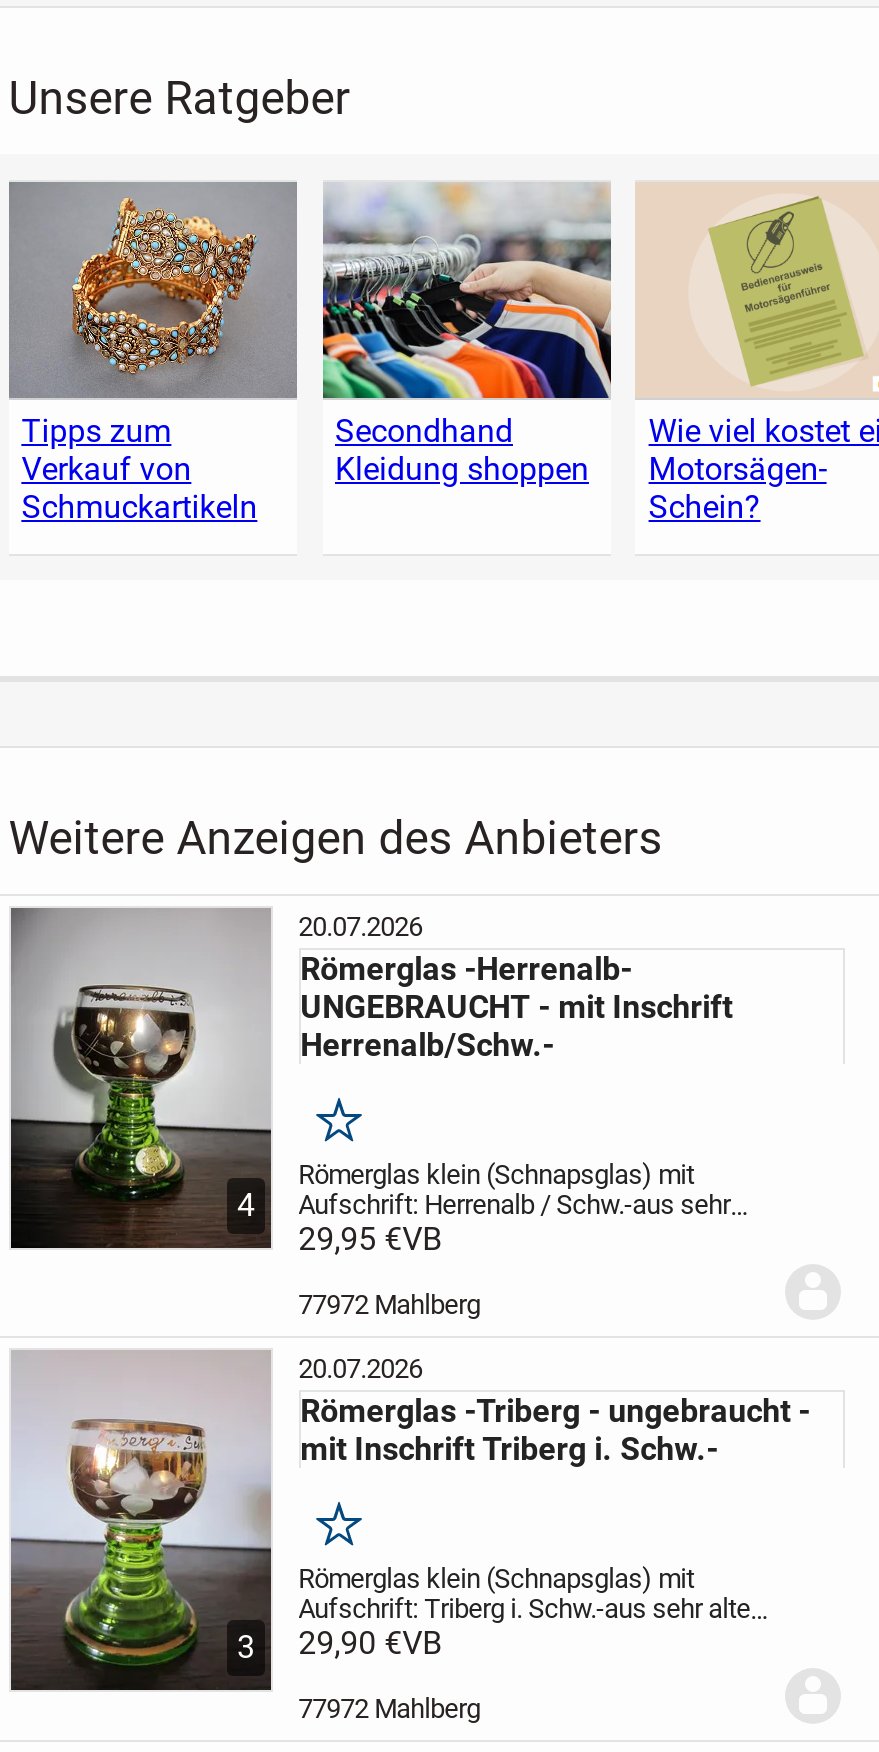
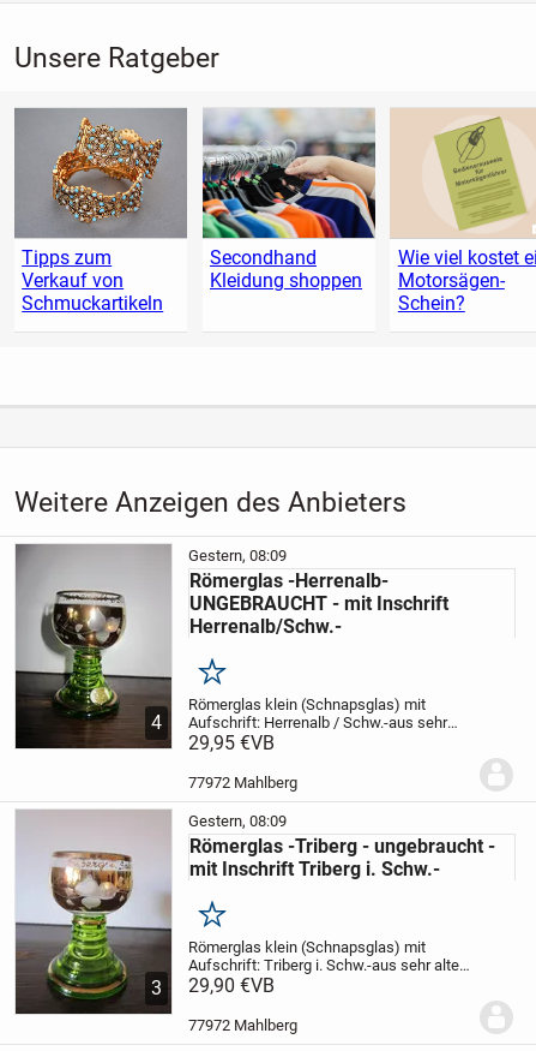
[298,912,422,942] 20.07.2026 -> [188,547,286,565] Gestern, 08:09
[298,1355,422,1385] 20.07.2026 -> [188,812,286,830] Gestern, 08:09

